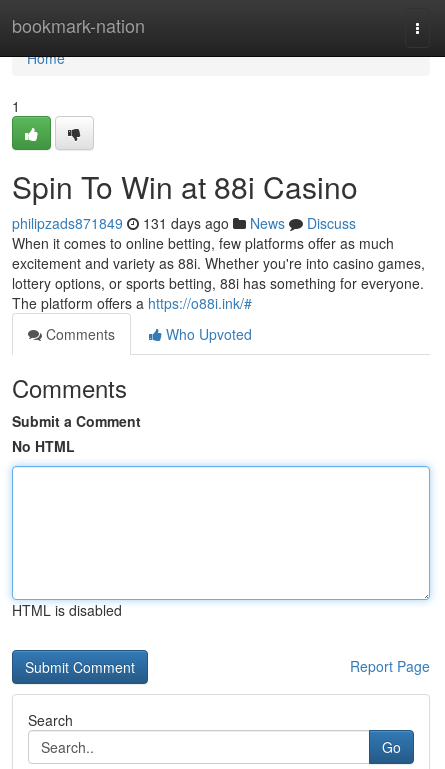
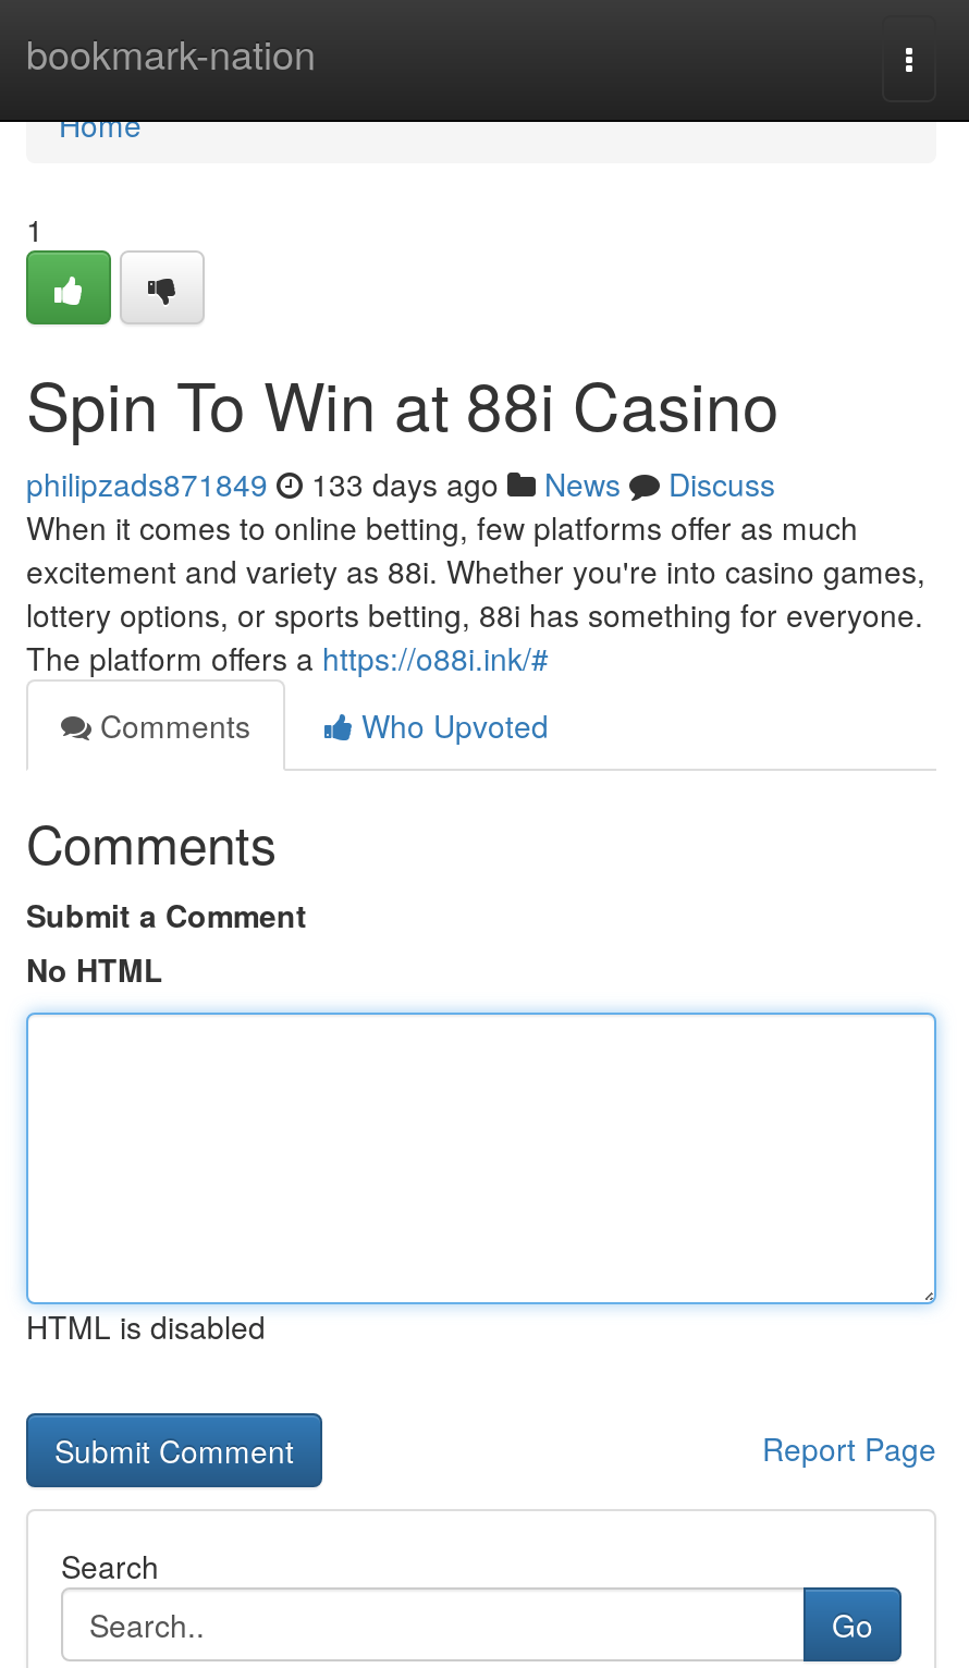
[12,213,356,233] philipzads871849 131 days ago News Discuss -> [26,462,775,505] philipzads871849 133 days ago News Discuss

